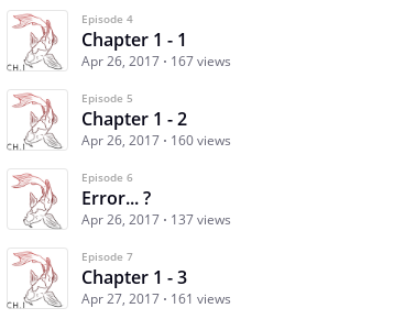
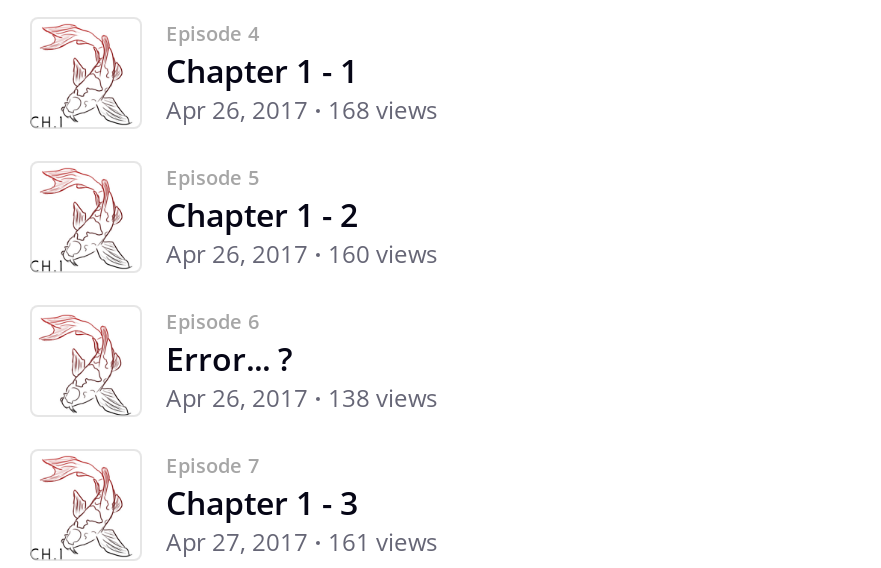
[81,52,231,71] Apr 26, 2017 167 views -> [166,94,438,128] Apr 26, 2017 168 views
[81,210,231,229] Apr 26, 2017 137 views -> [166,382,438,416] Apr 26, 2017 138 views

